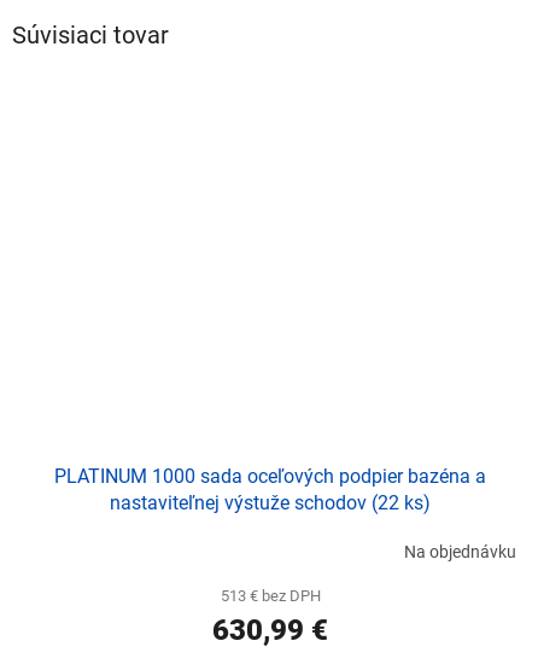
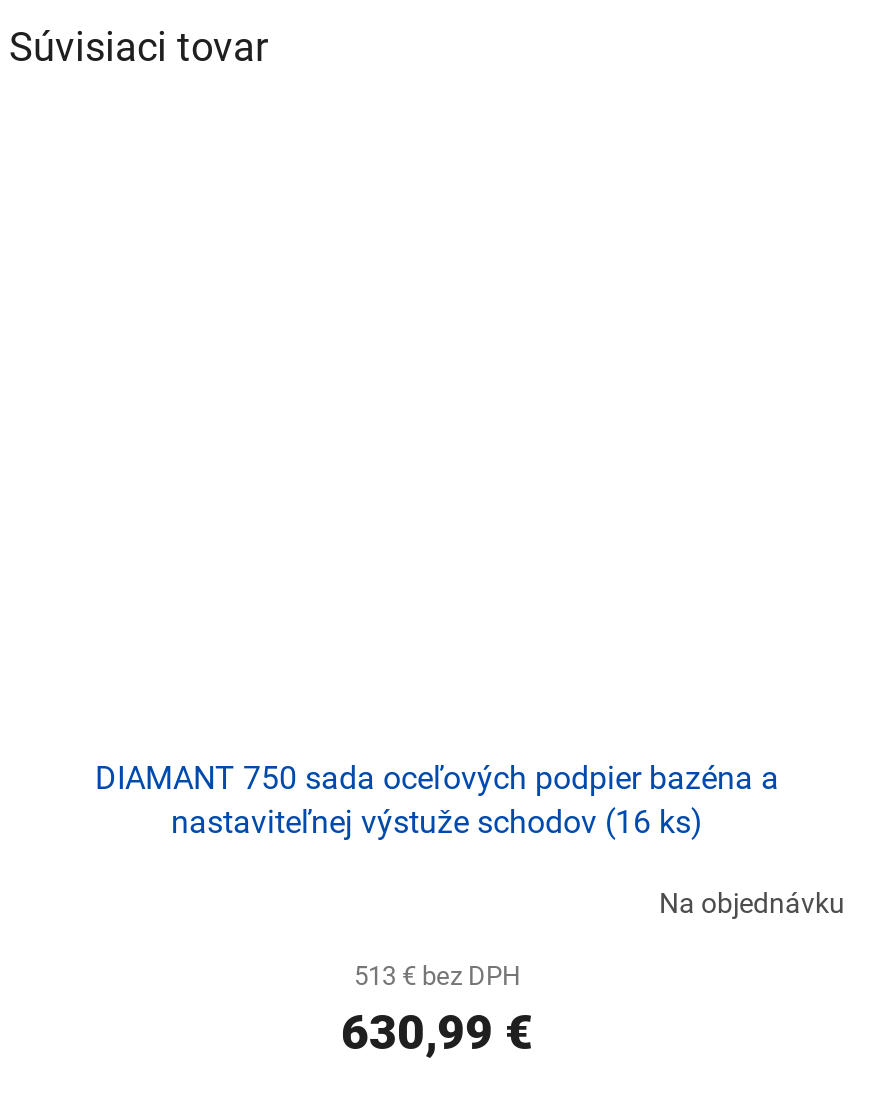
[54,464,486,487] PLATINUM 1000 sada oceľových podpier bazéna a -> [95,758,779,796] DIAMANT 750 sada oceľových podpier bazéna a
[110,491,431,514] nastaviteľnej výstuže schodov (22 ks) -> [171,802,703,840] nastaviteľnej výstuže schodov (16 ks)

